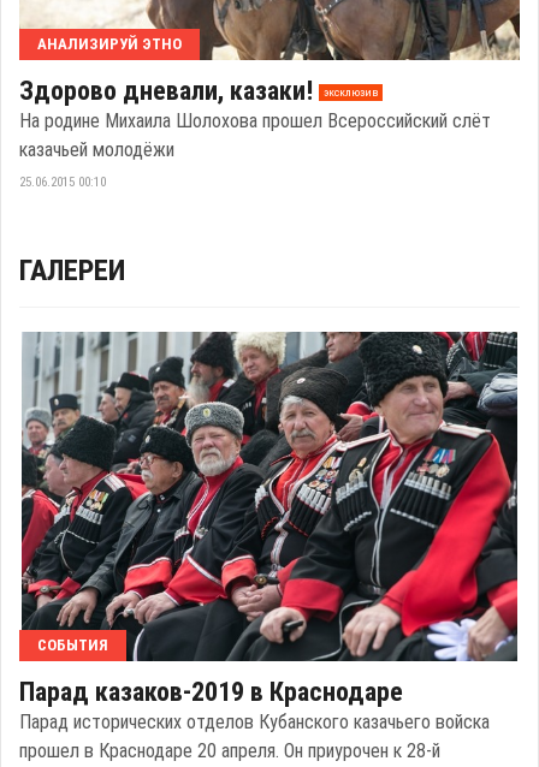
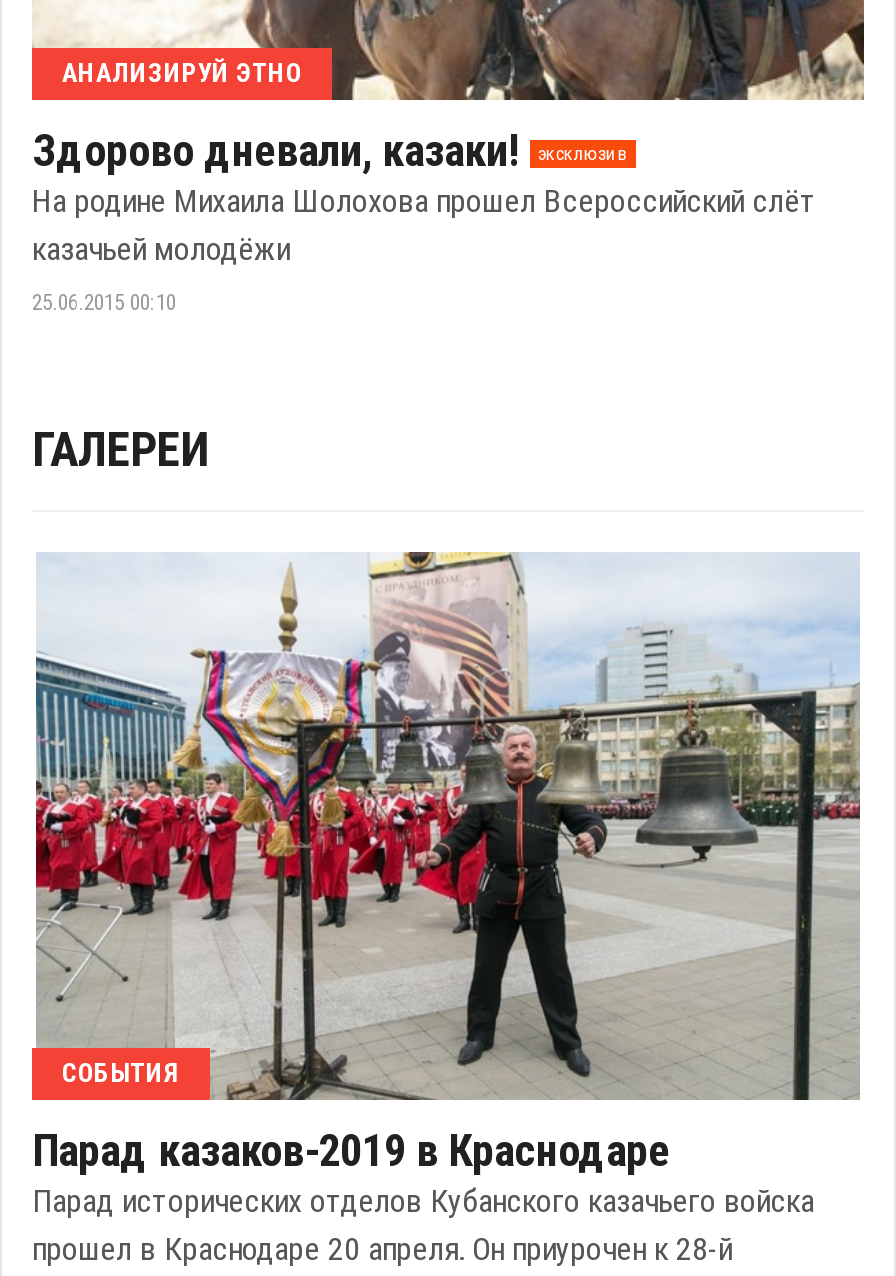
[20,331,519,662] [image] -> [34,550,860,1102] [image]

